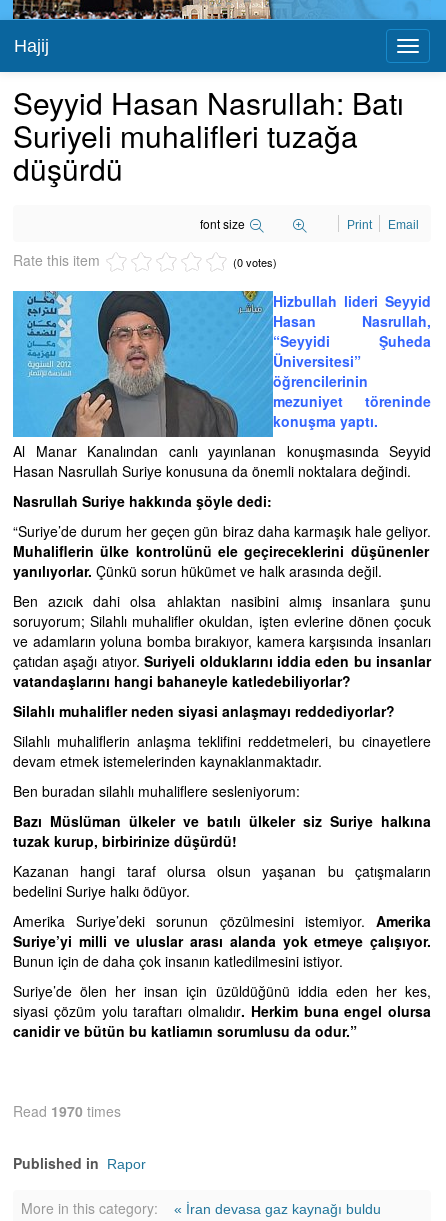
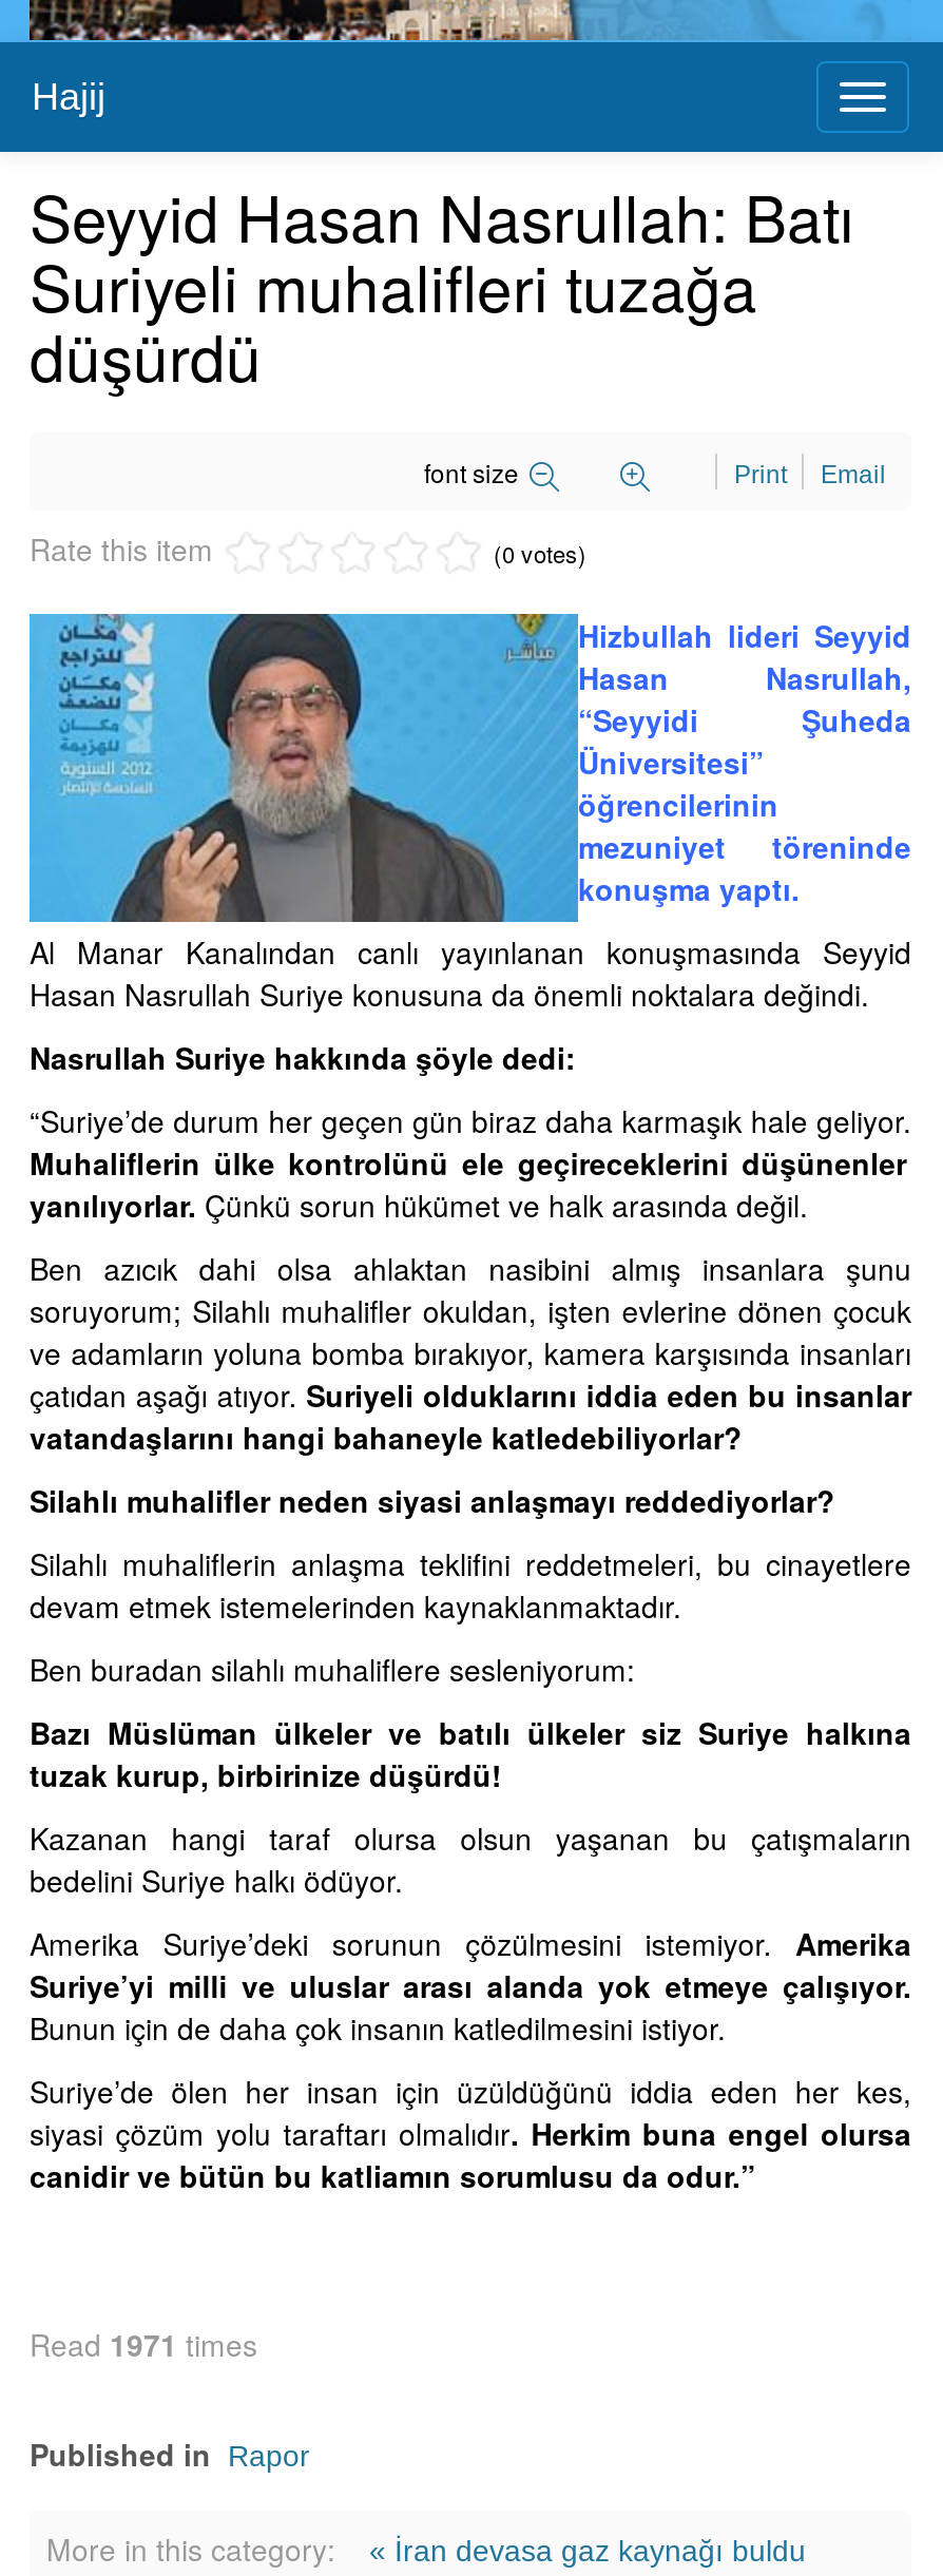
[13,1101,121,1121] Read 1970 times -> [30,2323,257,2365] Read 1971 times

